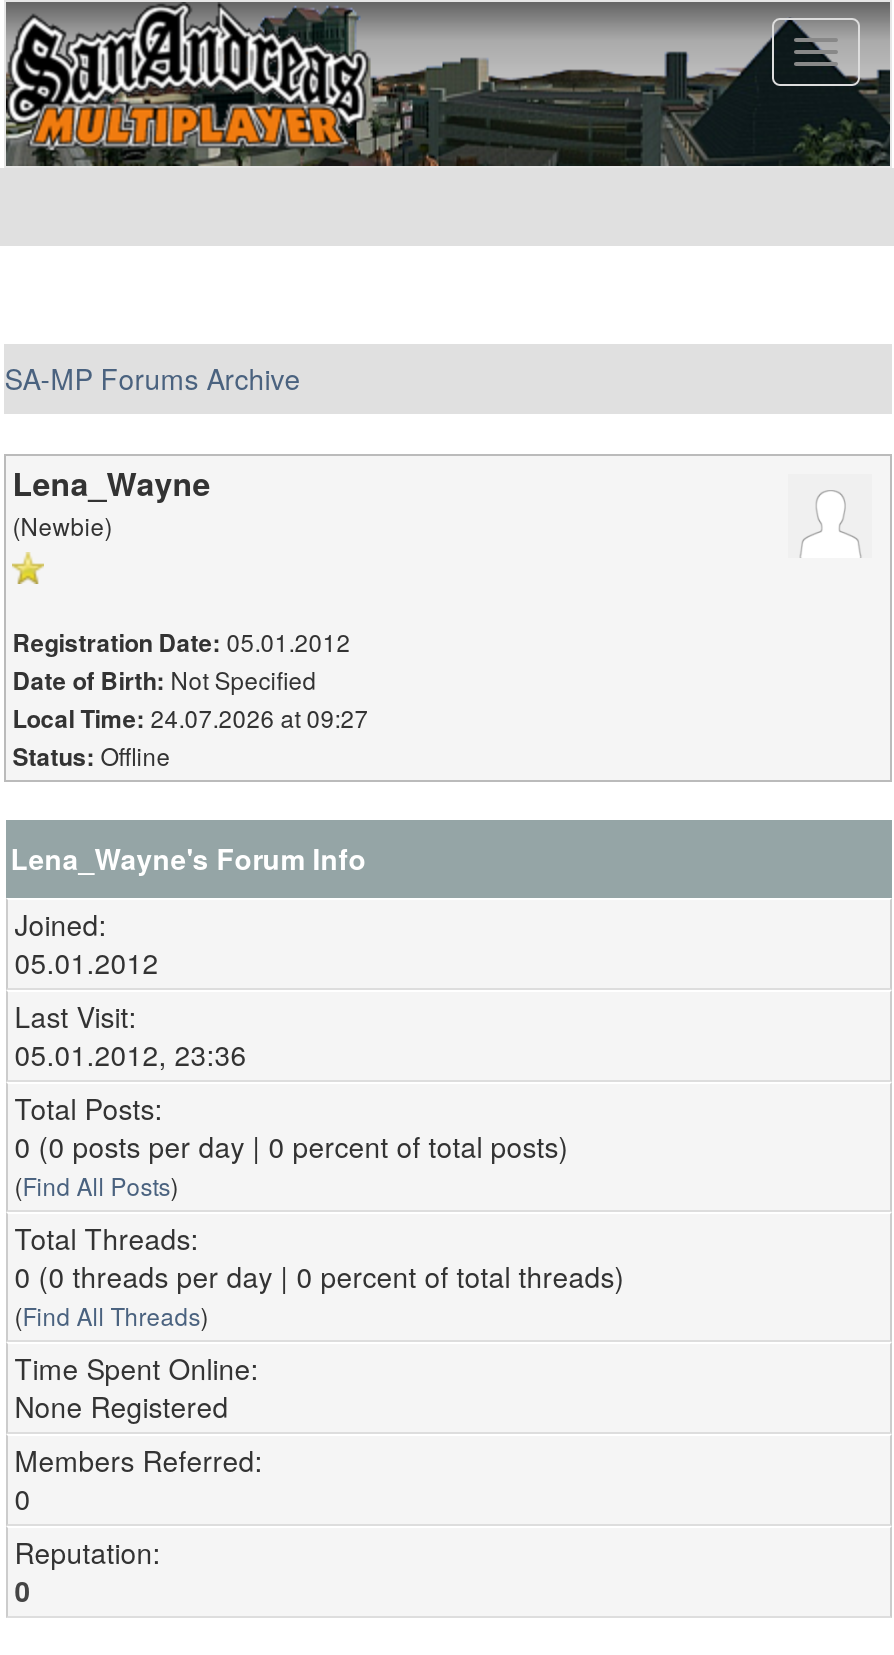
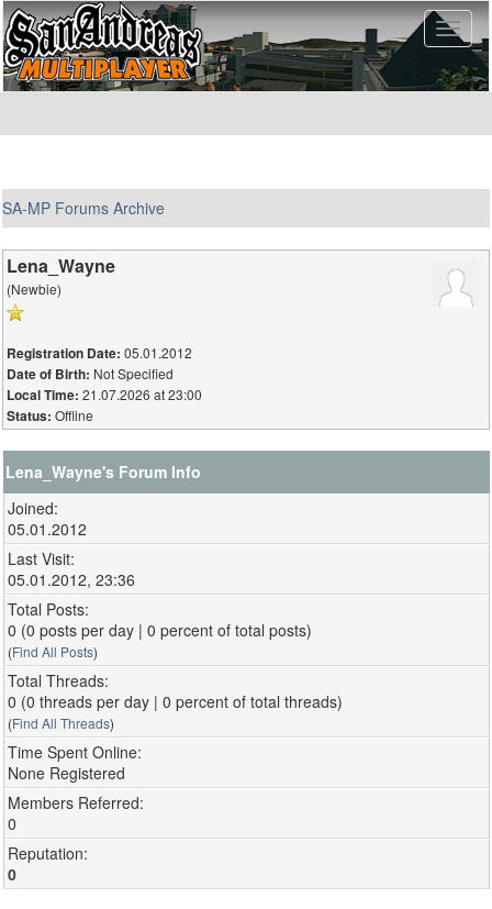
[12,700,368,736] Local Time: 24.07.2026 at 09:27 -> [7,385,202,404] Local Time: 21.07.2026 at 23:00

